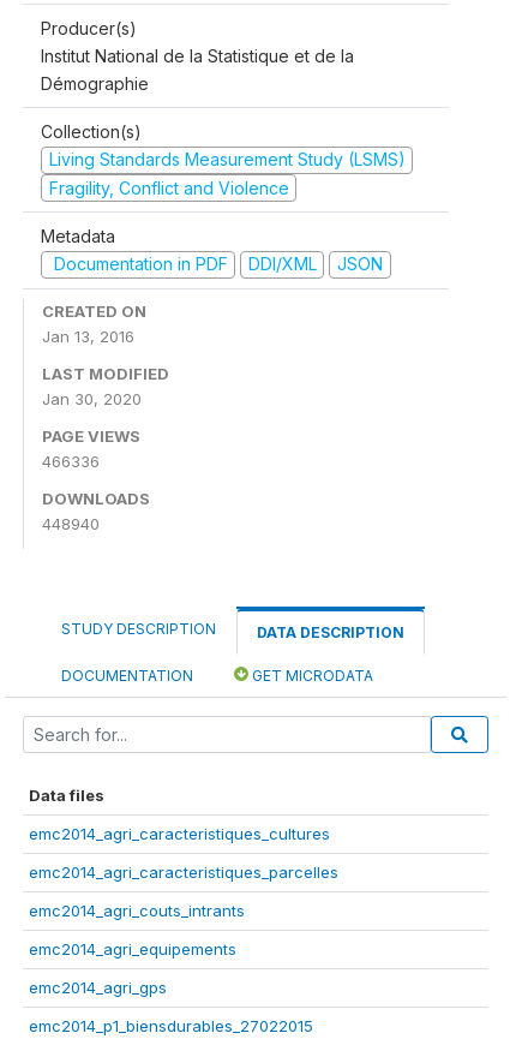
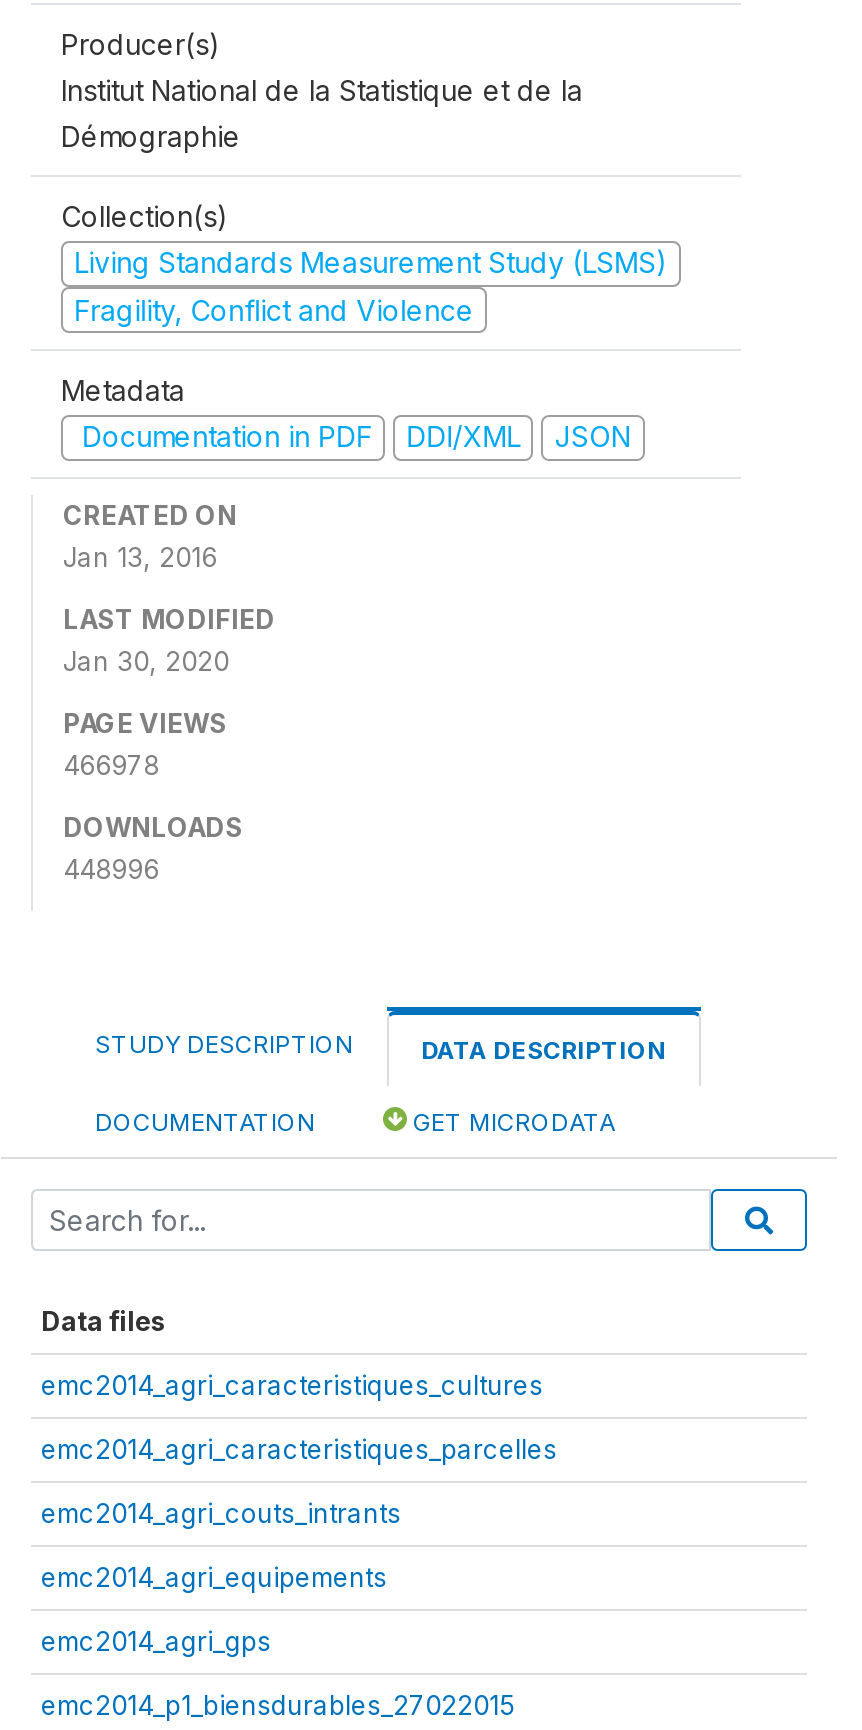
[42,451,100,470] 466336 -> [63,748,159,780] 466978
[42,513,100,533] 448940 -> [63,852,159,884] 448996

